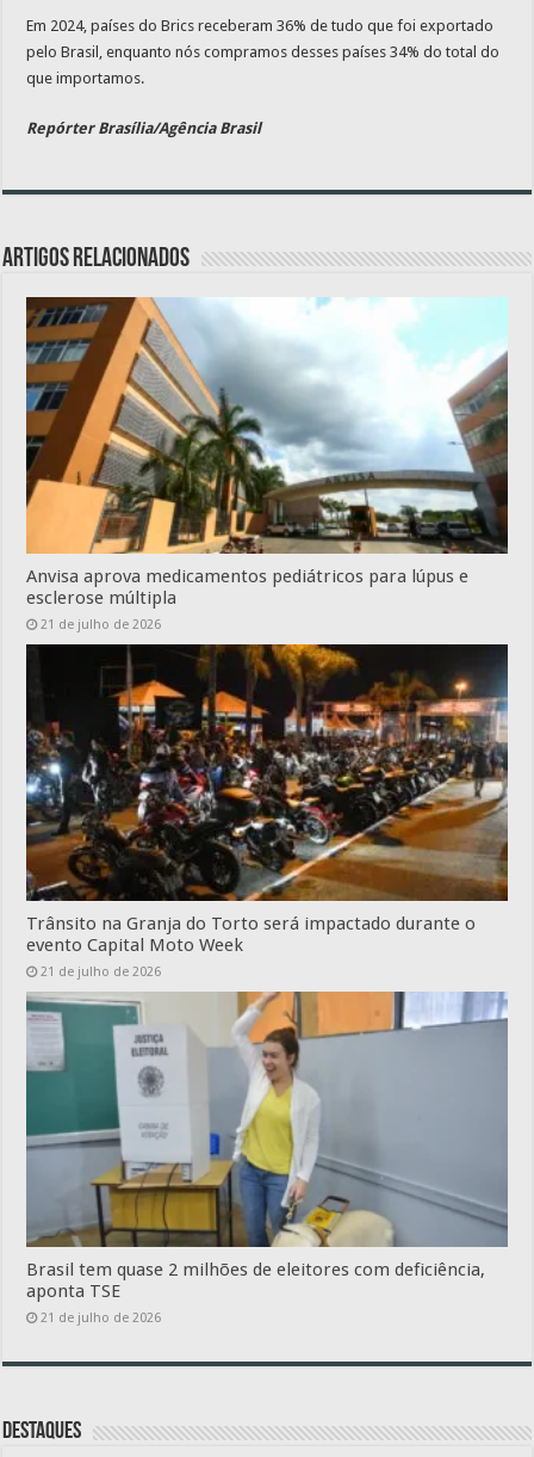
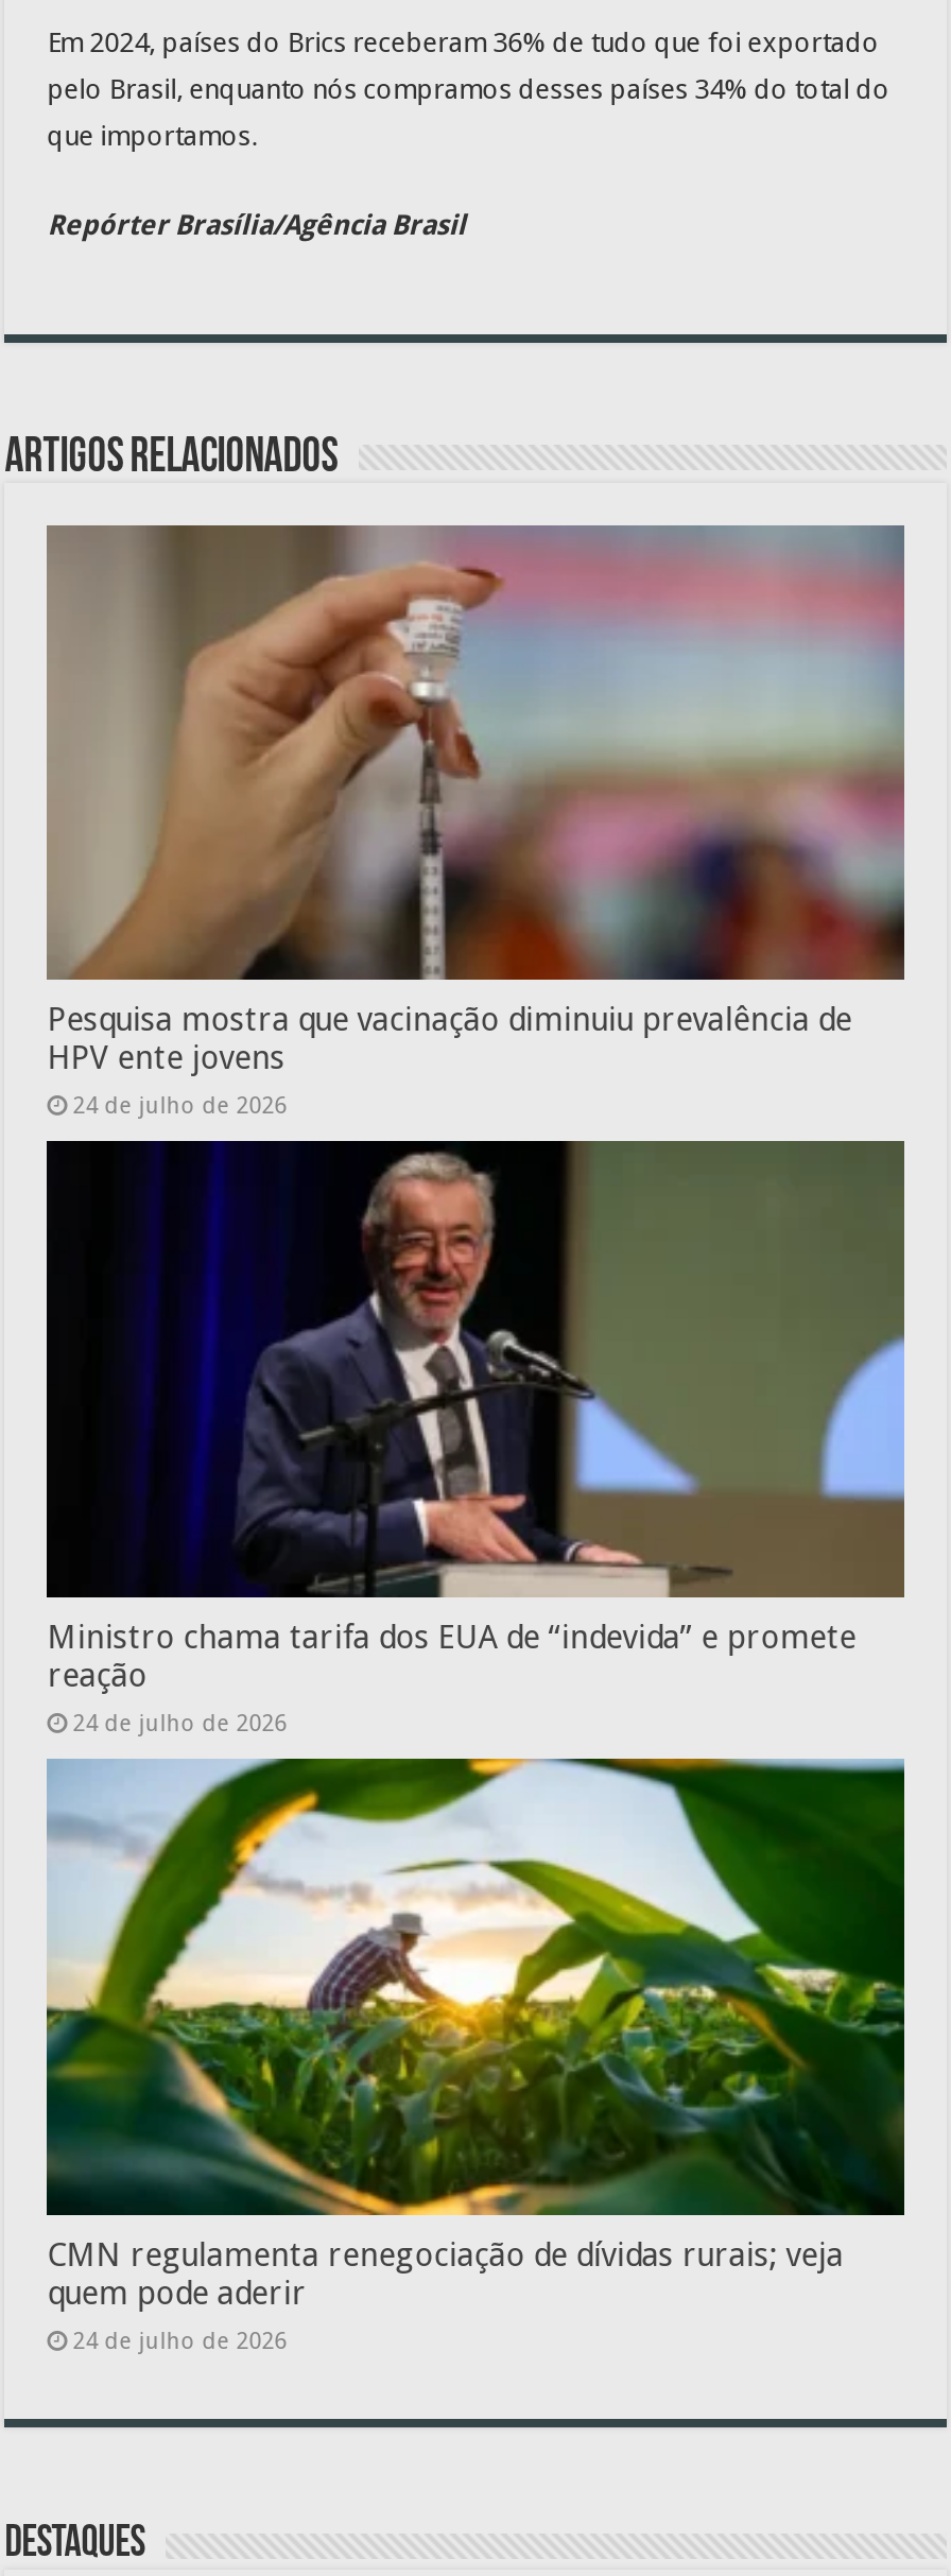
[25,297,508,632] [image] | Anvisa aprova medicamentos pediátricos para lúpus e | esclerose múltipla | 21 de julho de 2026 -> [45,522,906,1121] [image] | Pesquisa mostra que vacinação diminuiu prevalência de | HPV ente jovens | 24 de julho de 2026
[25,643,509,979] [image] | Trânsito na Granja do Torto será impactado durante o | evento Capital Moto Week | 21 de julho de 2026 -> [45,1138,906,1738] [image] | Ministro chama tarifa dos EUA de “indevida” e promete | reação | 24 de julho de 2026
[25,990,509,1326] [image] | Brasil tem quase 2 milhões de eleitores com deficiência, | aponta TSE | 21 de julho de 2026 -> [47,1756,906,2355] [image] | CMN regulamenta renegociação de dívidas rurais; veja | quem pode aderir | 24 de julho de 2026

